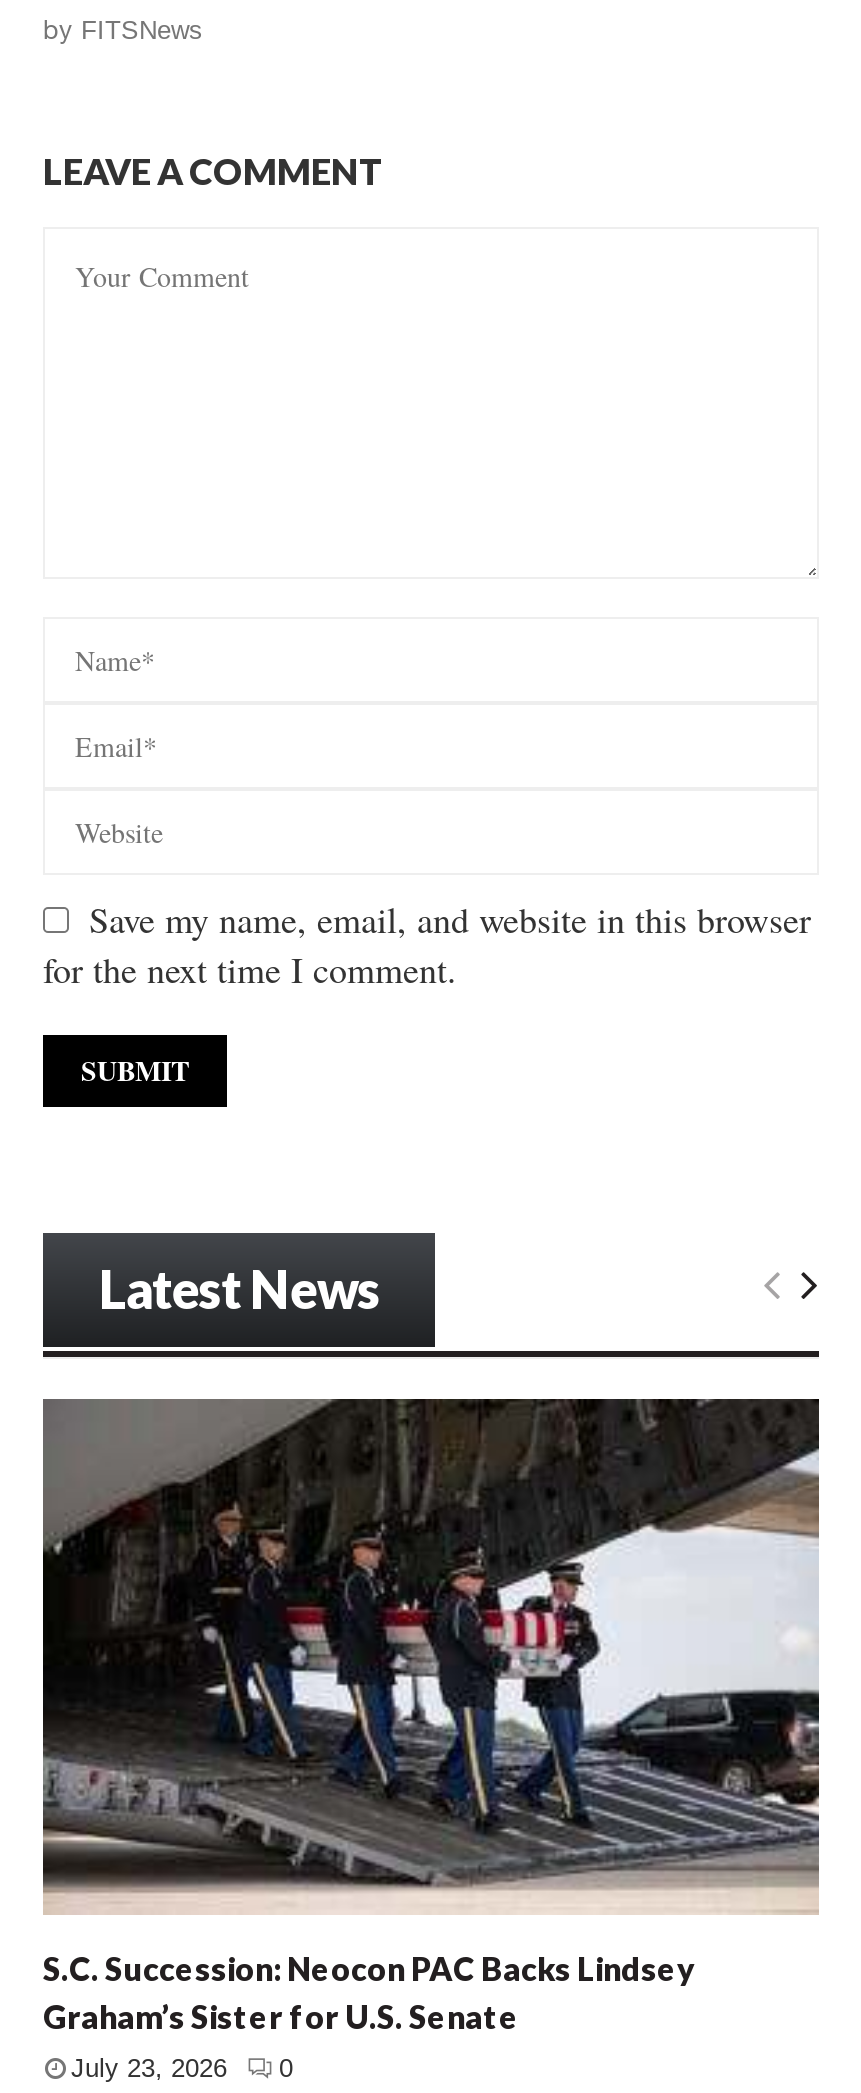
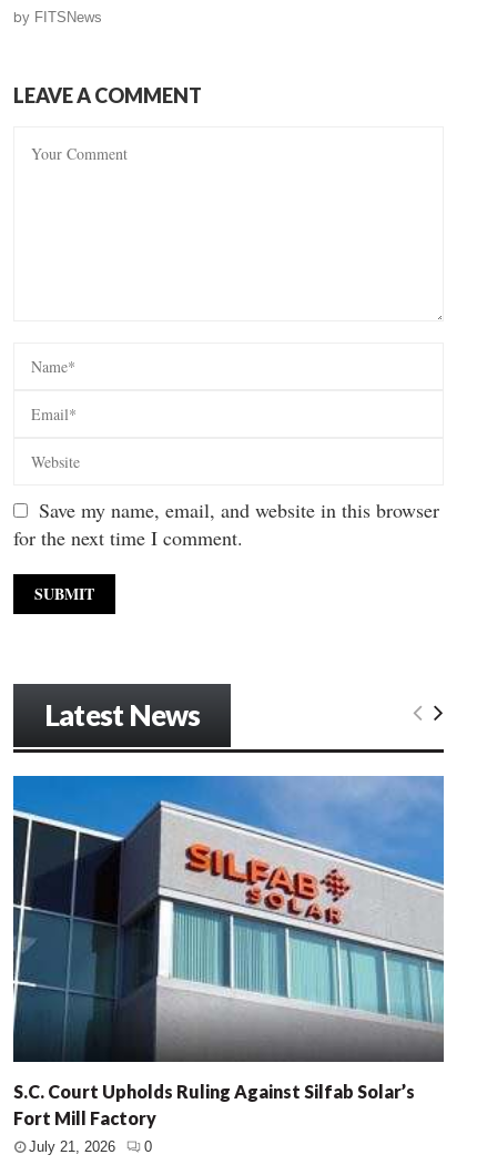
[41,1397,821,2036] [image] | S.C. Succession: Neocon PAC Backs Lindsey | Graham’s Sister for U.S. Senate -> [12,775,445,1129] [image] | S.C. Court Upholds Ruling Against Silfab Solar’s | Fort Mill Factory
[71,2054,293,2084] July 23, 2026 0 -> [29,1139,152,1155] July 21, 2026 0

